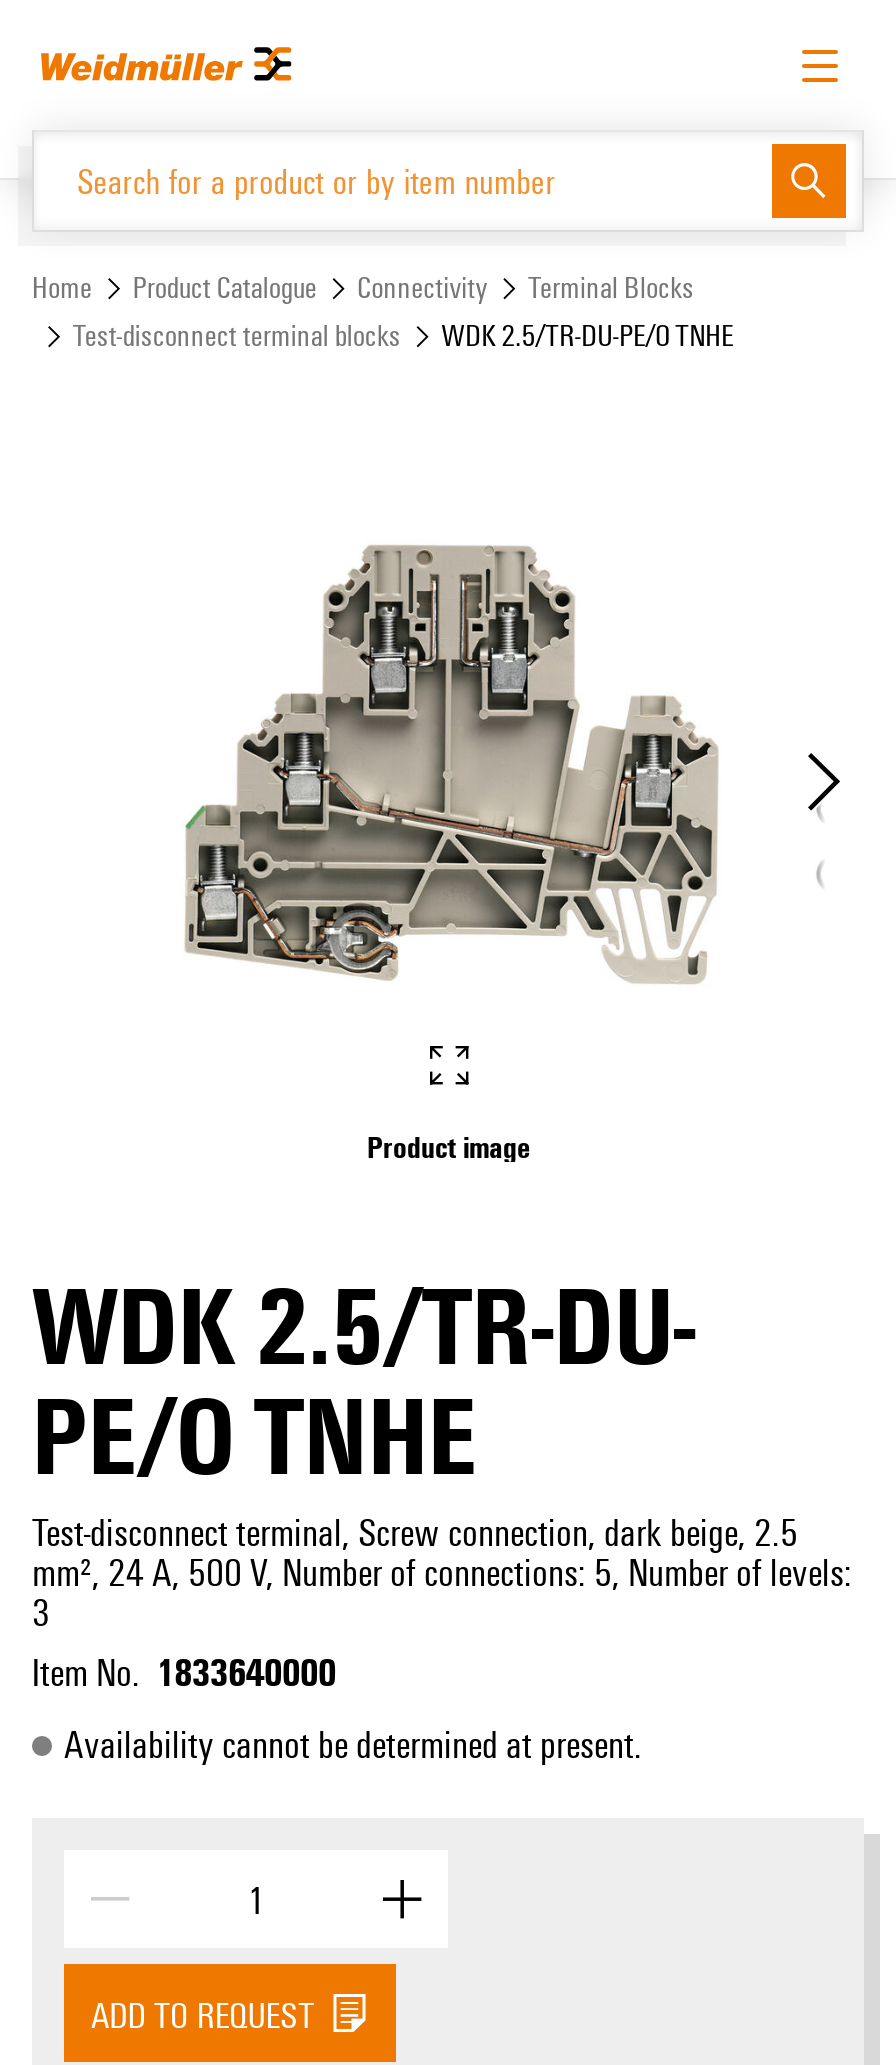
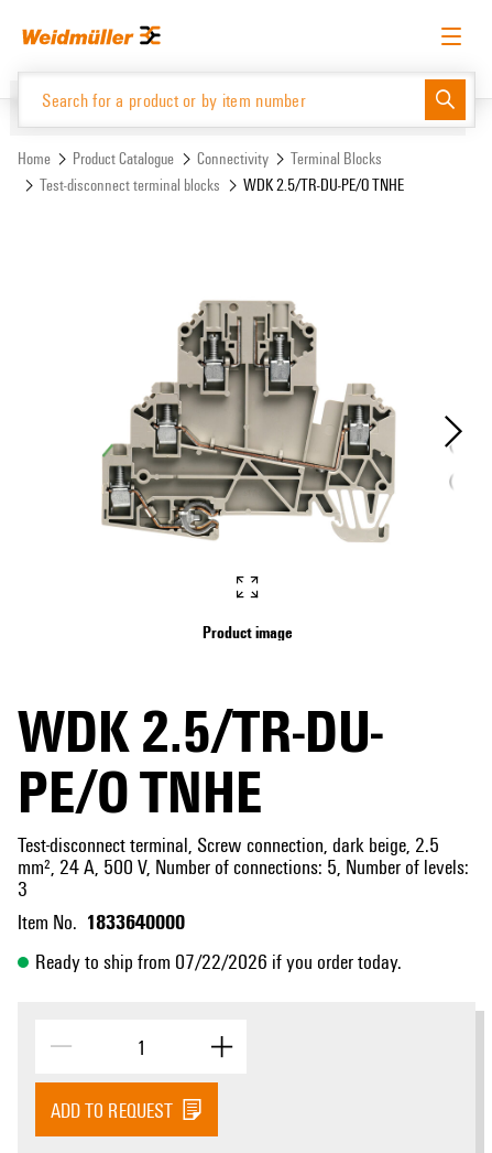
[64,1718,642,1768] Availability cannot be determined at present. -> [35,947,402,974] Ready to ship from 07/22/2026 if you order today.

